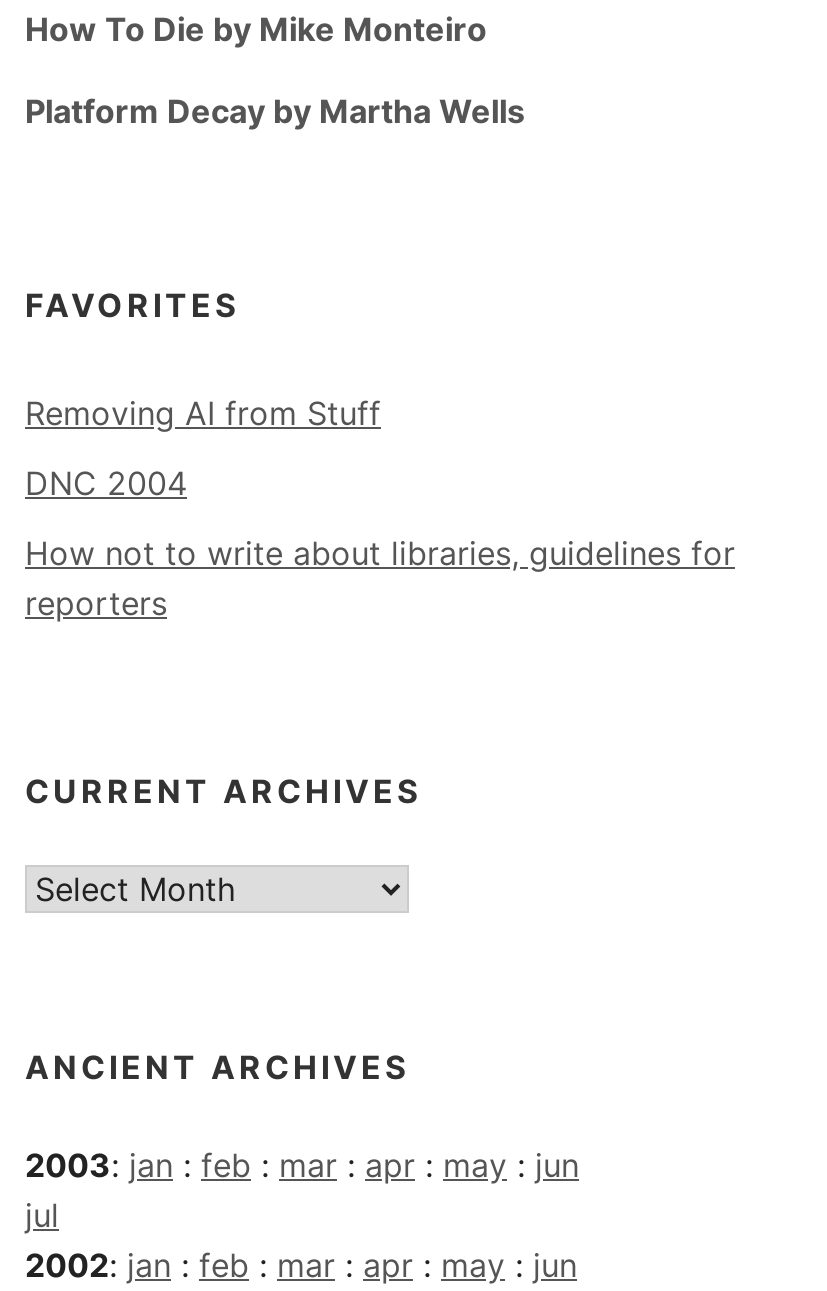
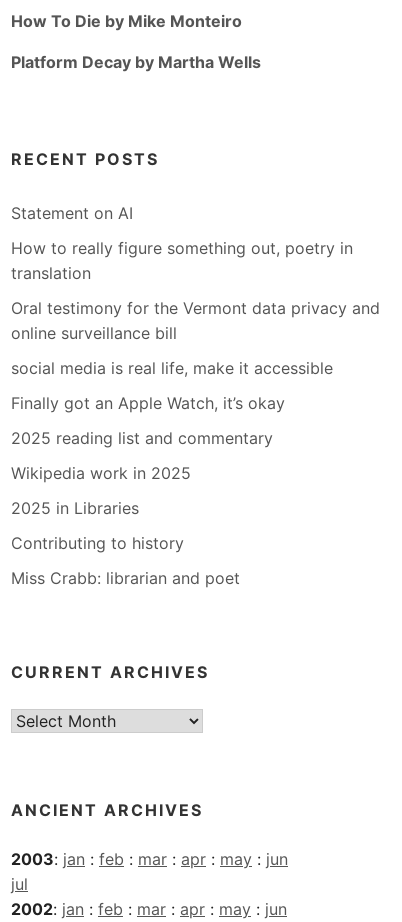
[25,286,735,624] FAVORITES | Removing AI from Stuff | DNC 2004 | How not to write about libraries, guidelines for | reporters -> [11,149,380,588] RECENT POSTS | Statement on AI | How to really figure something out, poetry in | translation | Oral testimony for the Vermont data privacy and | online surveillance bill | social media is real life, make it accessible | Finally got an Apple Watch, it’s okay | 2025 reading list and commentary | Wikipedia work in 2025 | 2025 in Libraries | Contributing to history | Miss Crabb: librarian and poet

